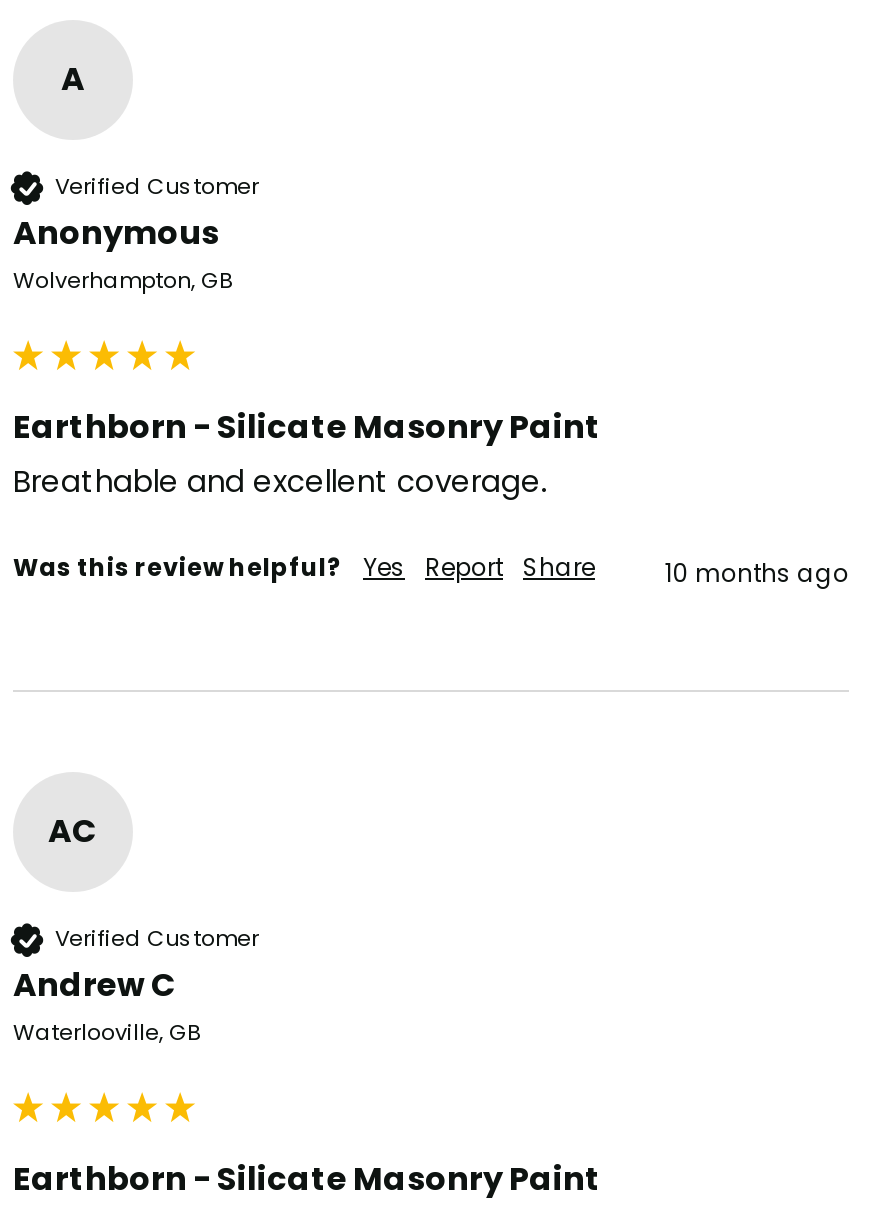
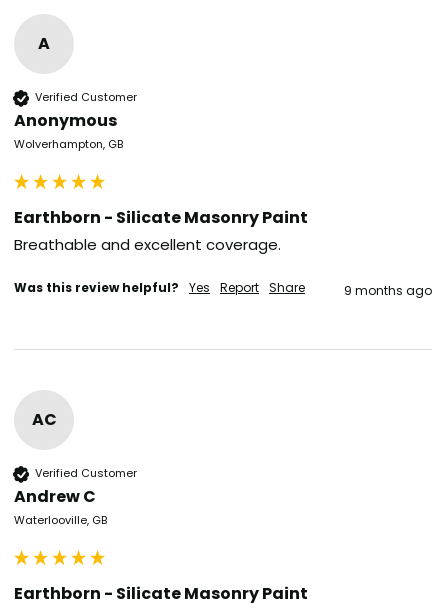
[665,556,849,590] 10 months ago -> [344,282,432,299] 9 months ago

